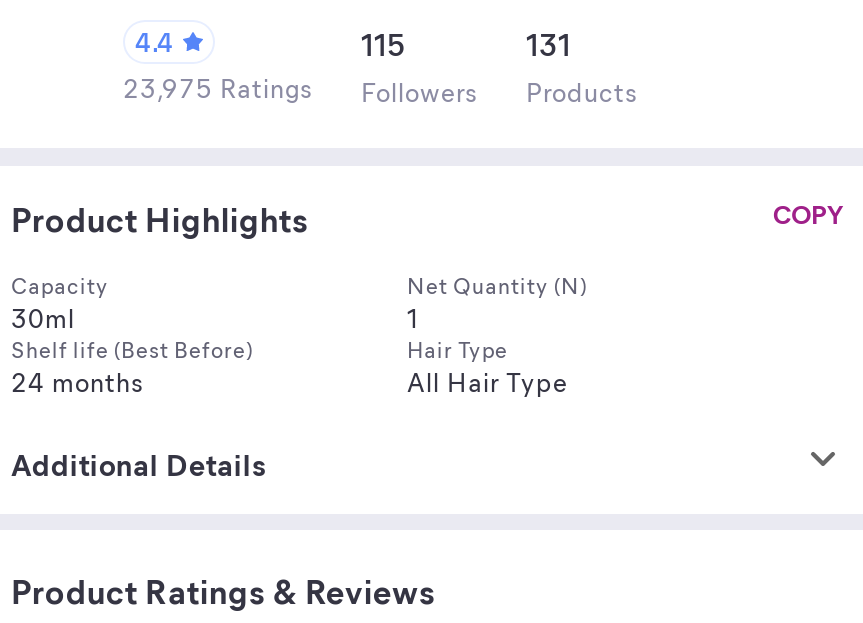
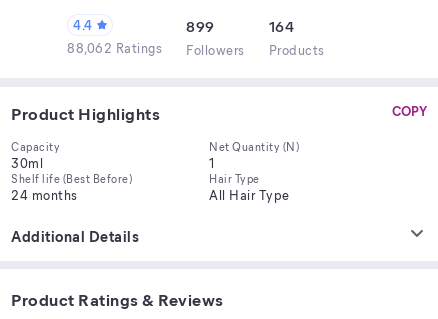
[361,24,406,64] 115 -> [186,16,214,36] 899
[526,24,571,64] 131 -> [268,16,294,36] 164
[123,70,638,108] 23,975 Ratings Followers Products -> [67,39,324,58] 88,062 Ratings Followers Products

